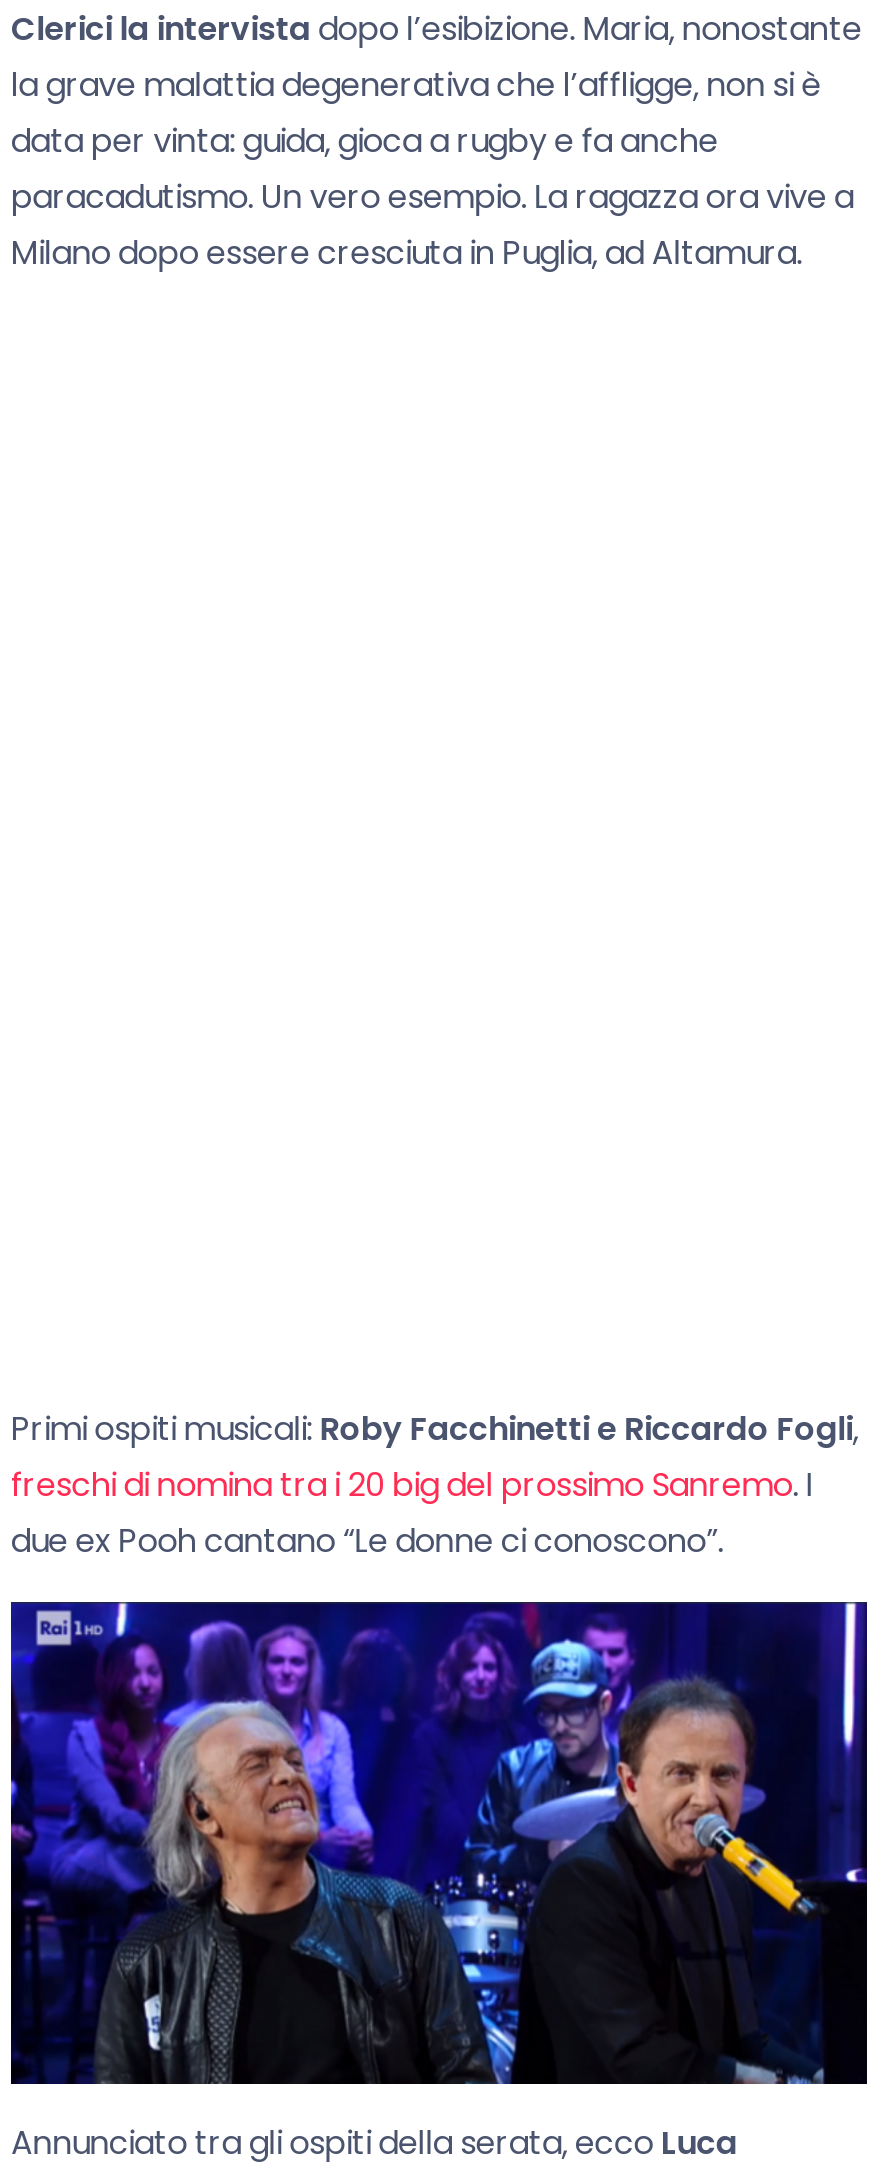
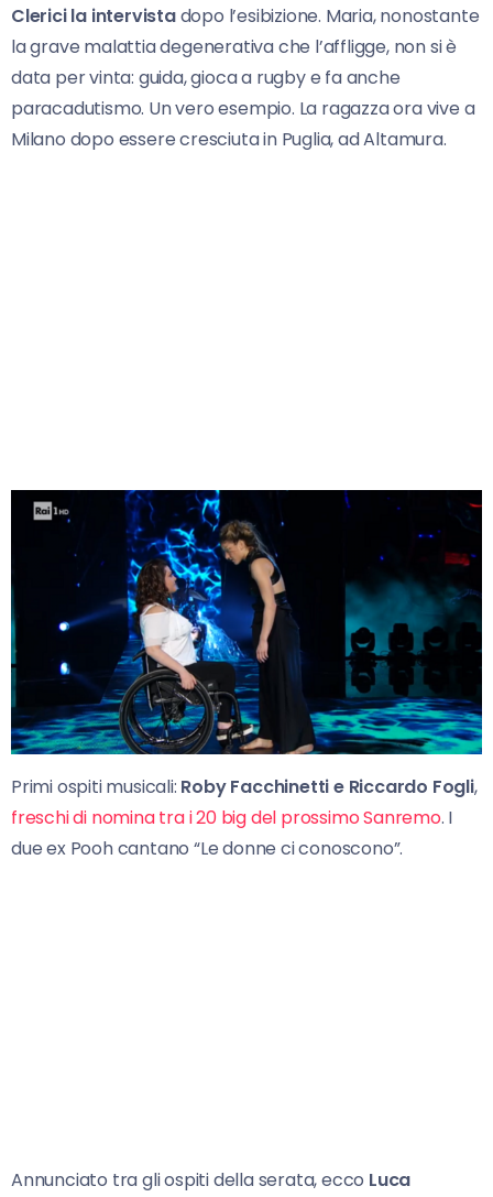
none -> [10,489,483,755] [image]
[9,1600,869,2088] [image] -> none

